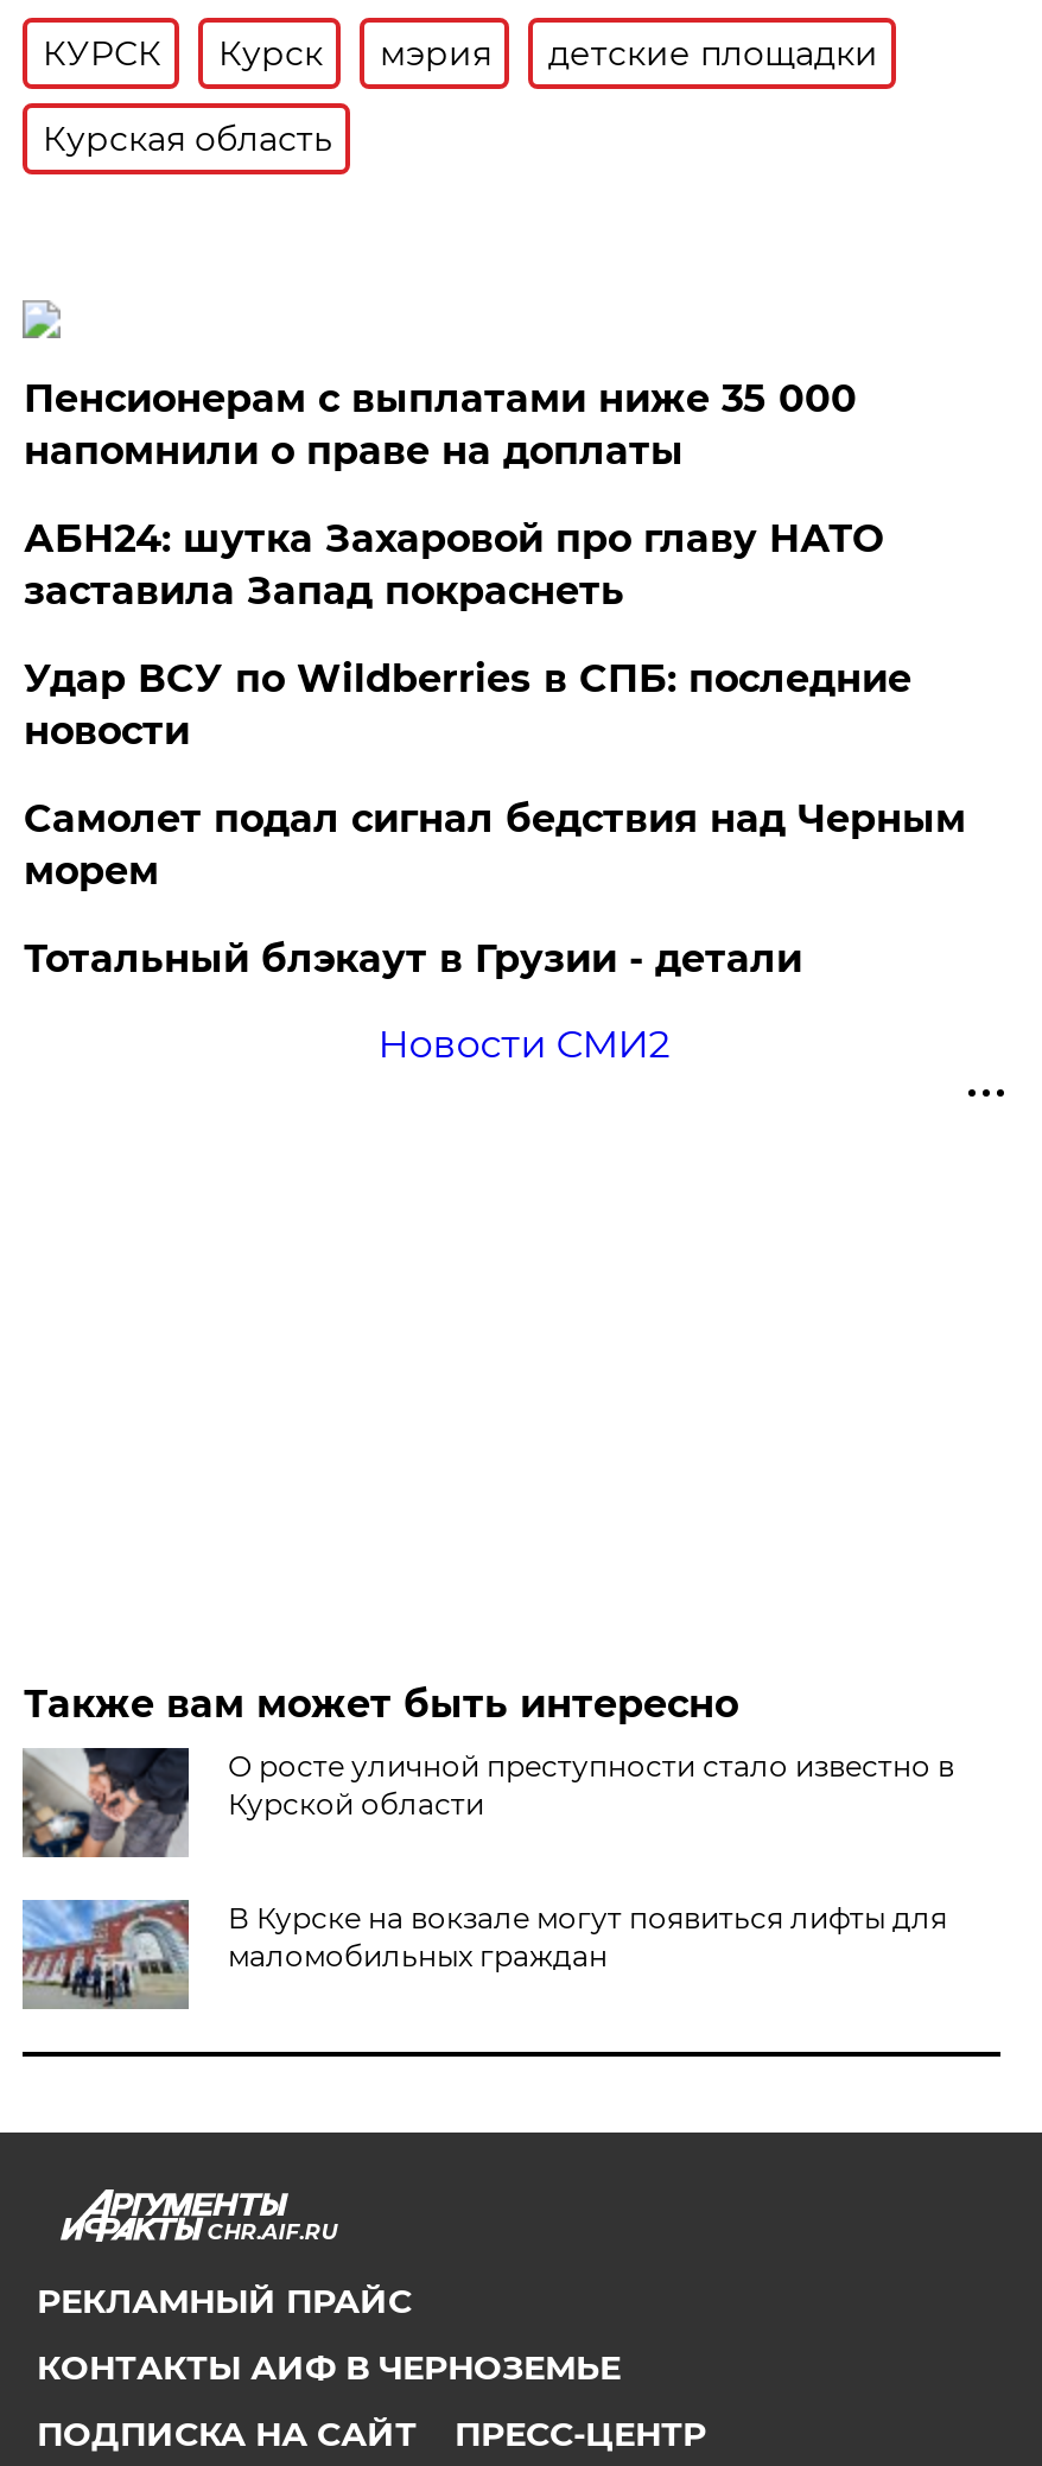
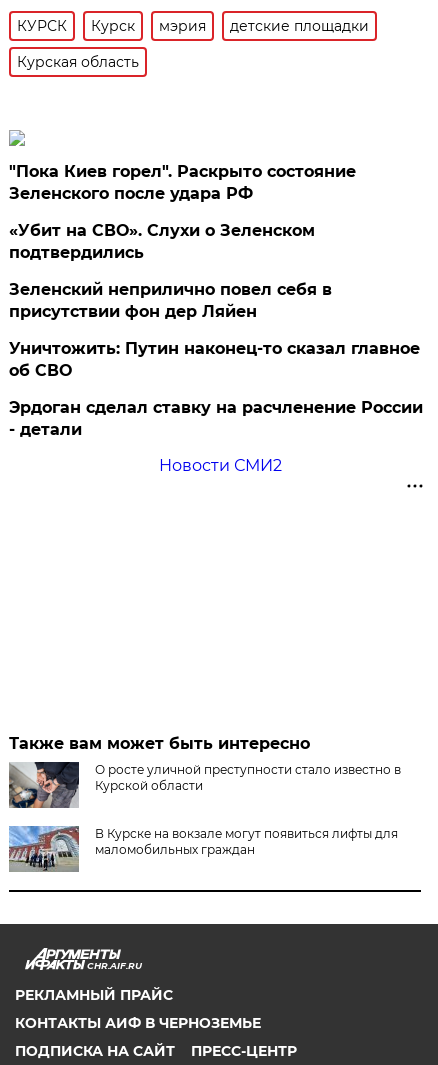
[23,376,857,474] Пенсионерам с выплатами ниже 35 000 | напомнили о праве на доплаты -> [9,162,356,203] "Пока Киев горел". Раскрыто состояние | Зеленского после удара РФ
[23,516,883,614] АБН24: шутка Захаровой про главу НАТО | заставила Запад покраснеть -> [9,221,315,262] «Убит на СВО». Слухи о Зеленском | подтвердились
[23,656,911,754] Удар ВСУ по Wildberries в СПБ: последние | новости -> [9,280,332,321] Зеленский неприлично повел cебя в | присутствии фон дер Ляйен
[23,796,966,894] Самолет подал сигнал бедствия над Черным | морем -> [9,339,420,380] Уничтожить: Путин наконец-то сказал главное | об СВО
[23,936,802,981] Тотальный блэкаут в Грузии - детали -> [9,398,423,439] Эрдоган сделал ставку на расчленение России | - детали

